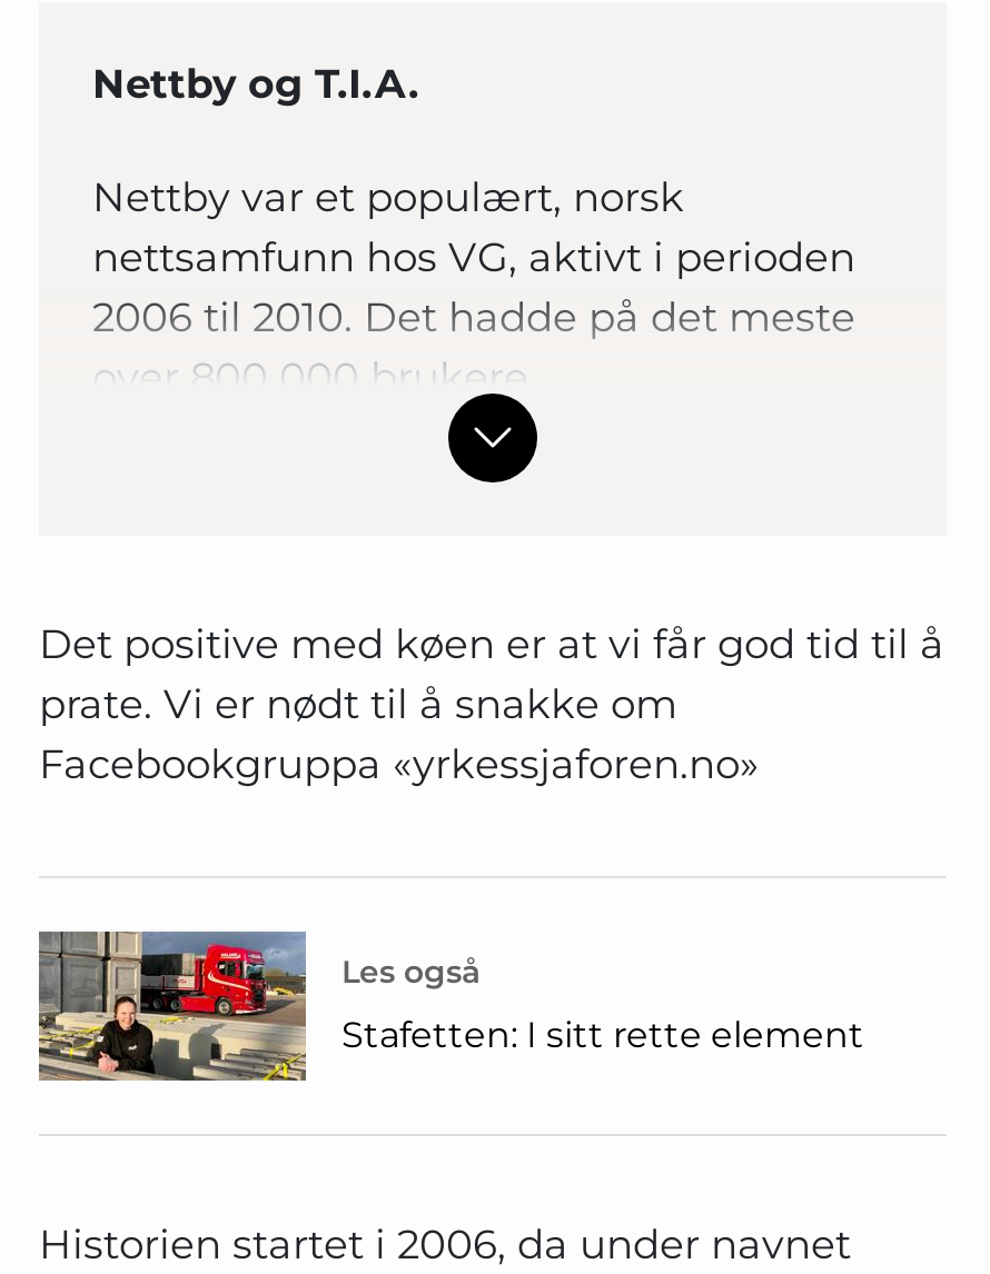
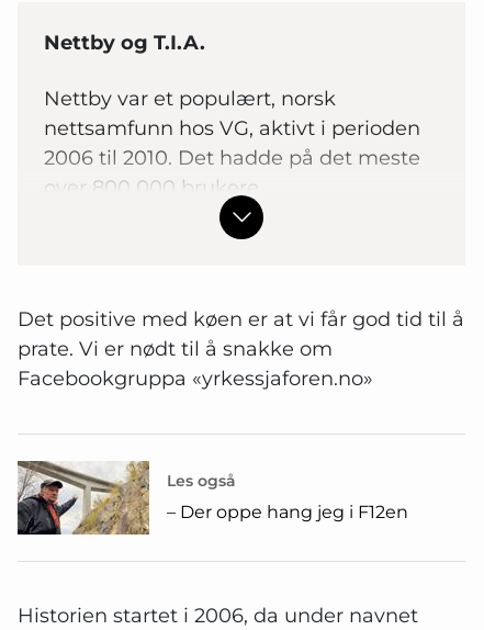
[37,929,864,1083] [image] | Stafetten: I sitt rette element -> [16,460,408,536] [image] | – Der oppe hang jeg i F12en

